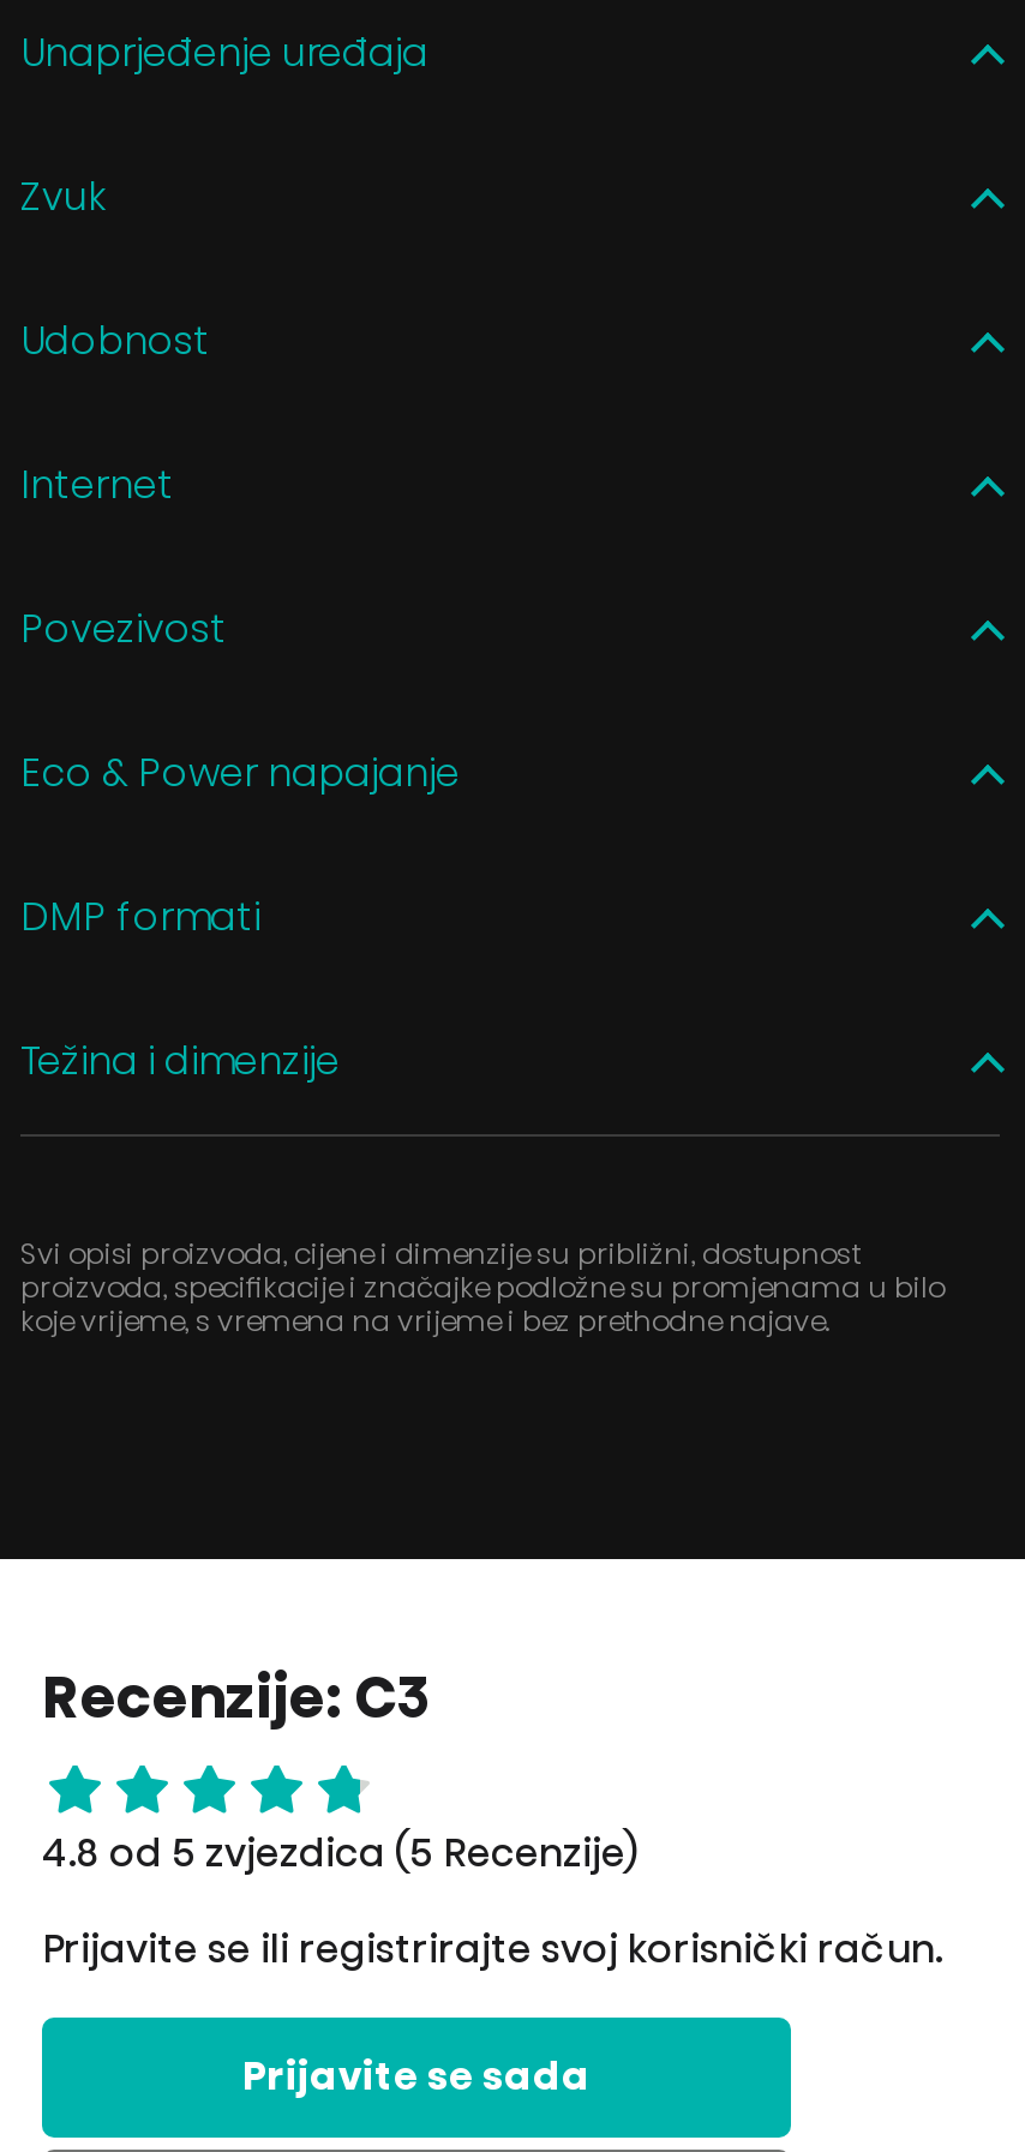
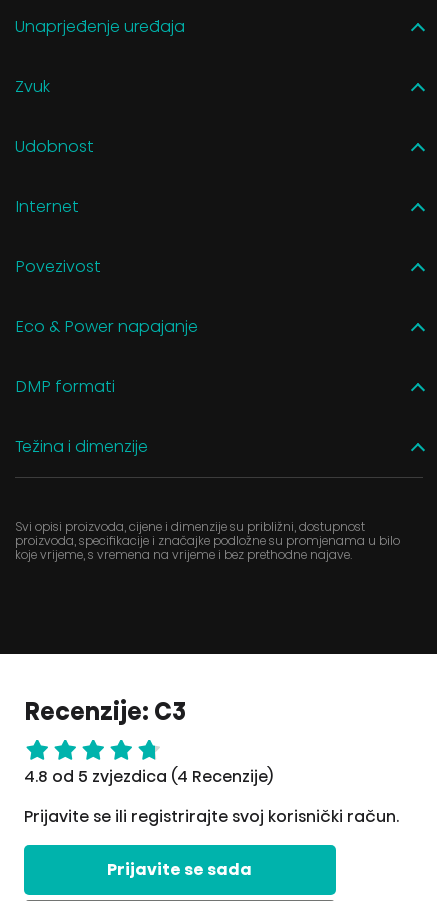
[42,1825,637,1881] 4.8 od 5 zvjezdica (5 Recenzije) -> [24,765,273,788] 4.8 od 5 zvjezdica (4 Recenzije)

